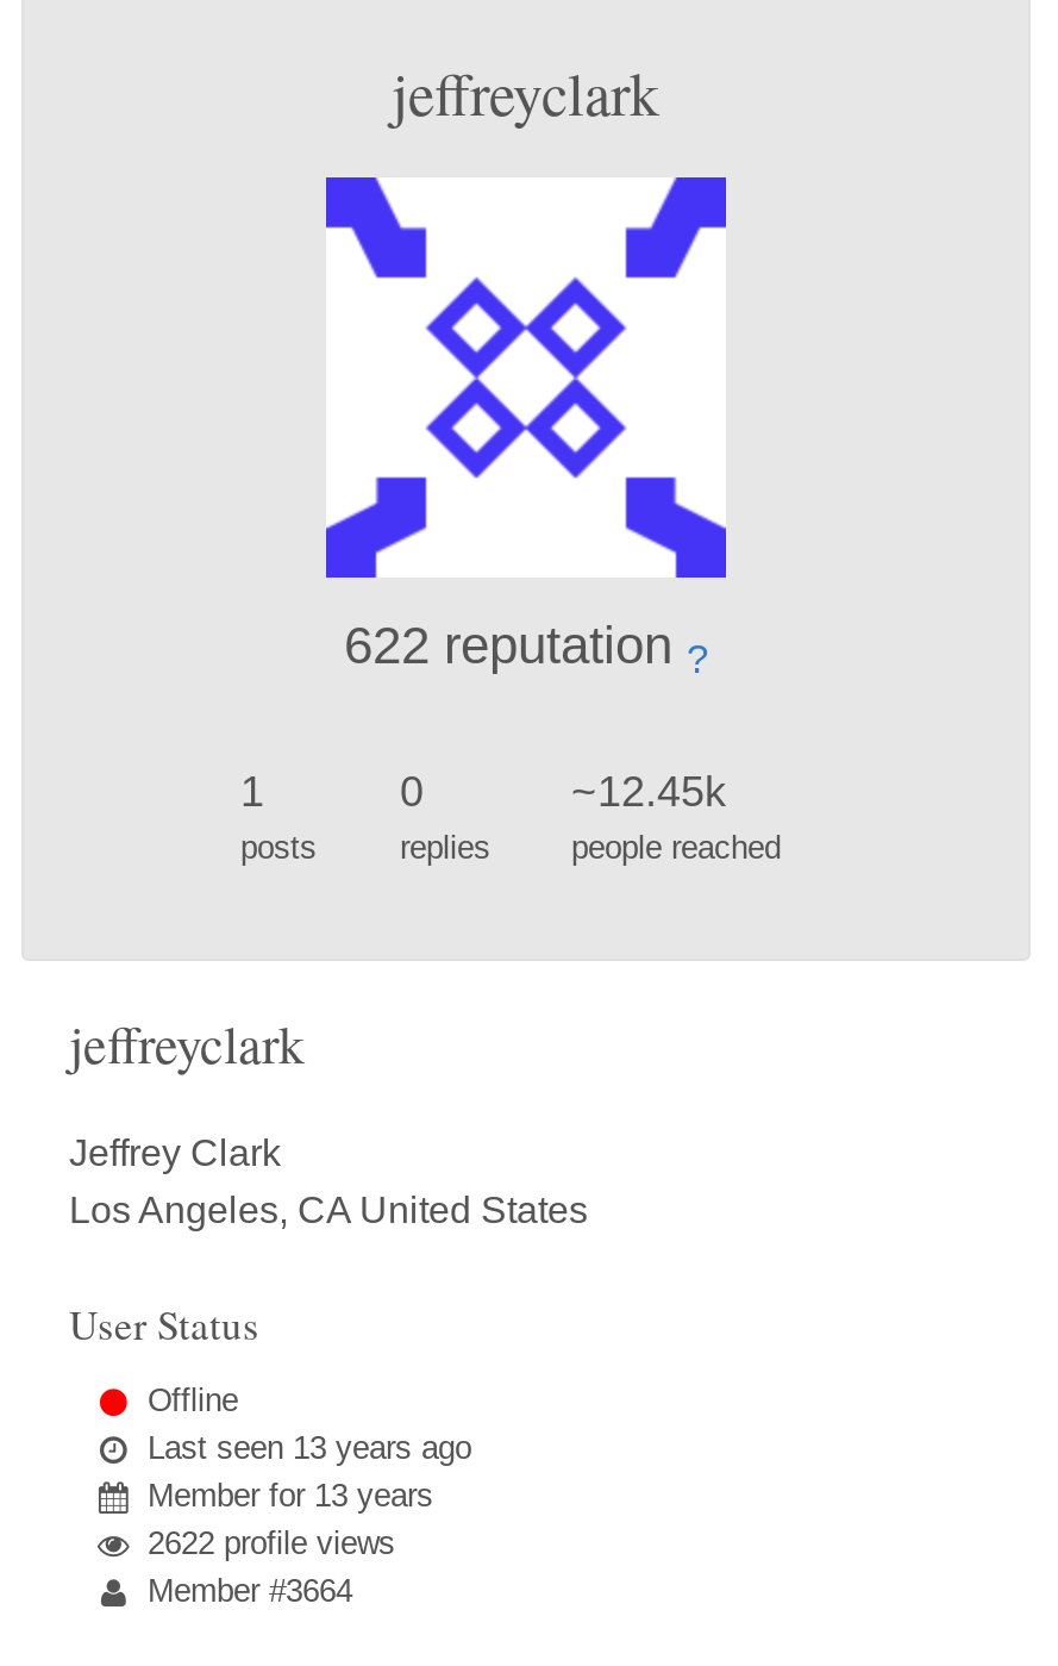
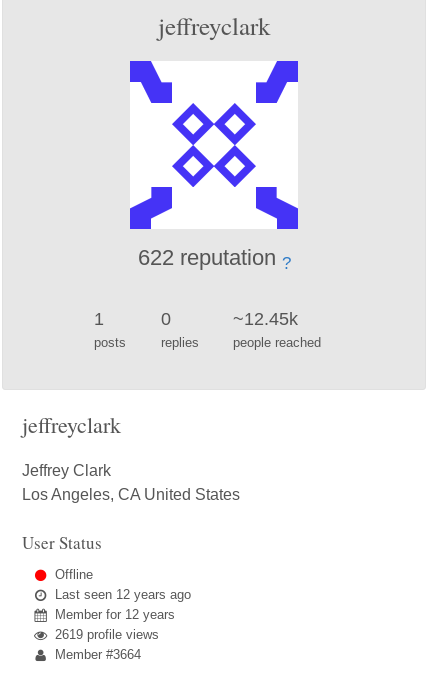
[148,1429,471,1465] Last seen 13 years ago -> [55,587,191,602] Last seen 12 years ago
[148,1477,433,1513] Member for 13 years -> [55,607,175,622] Member for 12 years
[148,1525,395,1560] 2622 profile views -> [55,627,159,642] 2619 profile views

